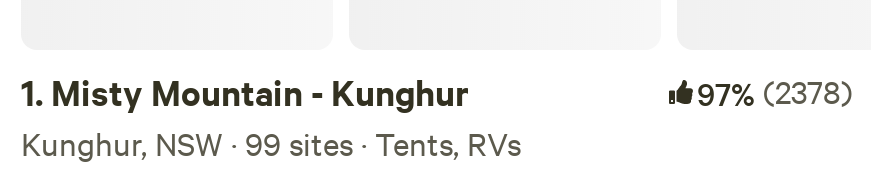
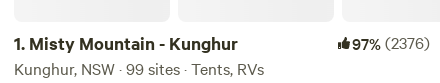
[697,68,853,114] 97% (2378) -> [352,31,430,54] 97% (2376)

